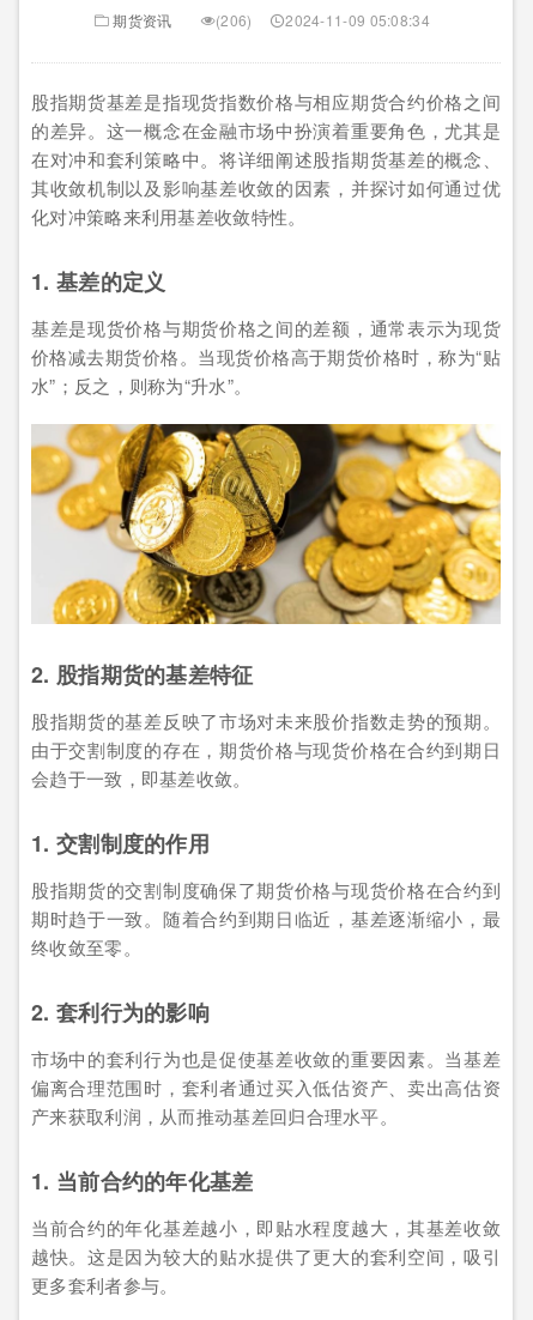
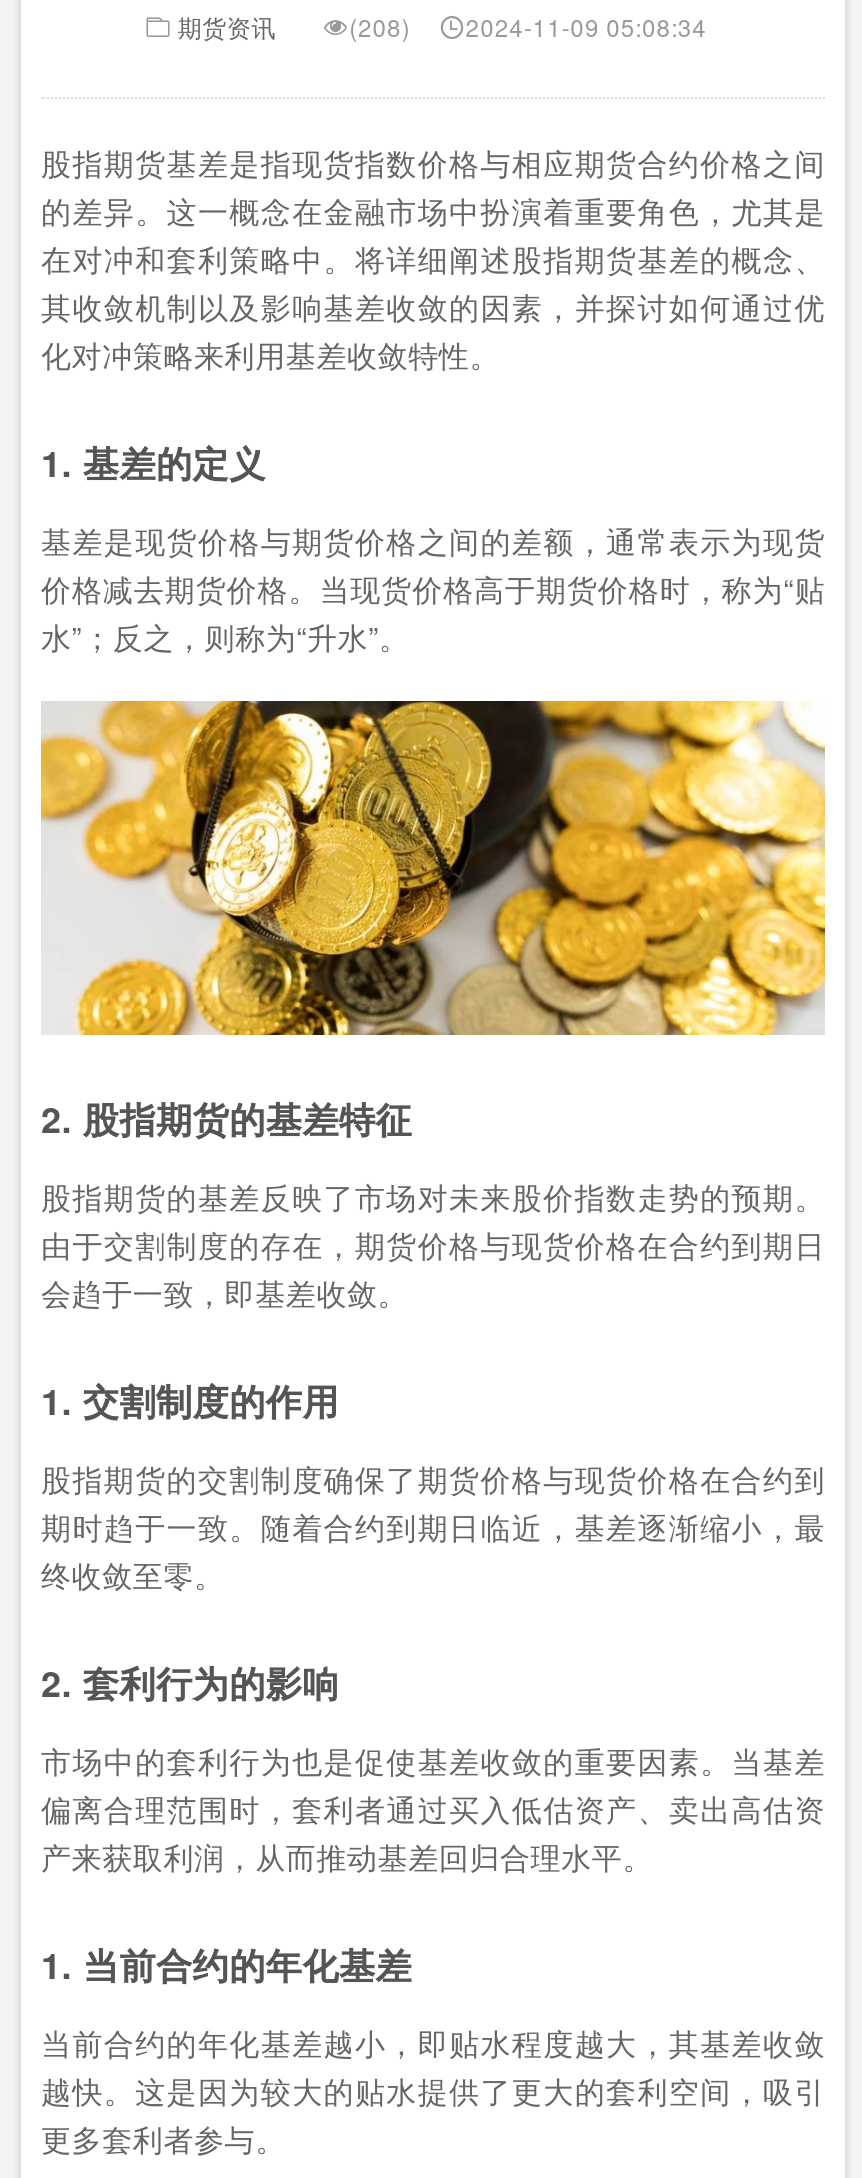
[216,10,430,30] (206) 2024-11-09 05:08:34 -> [349,9,707,43] (208) 2024-11-09 05:08:34

